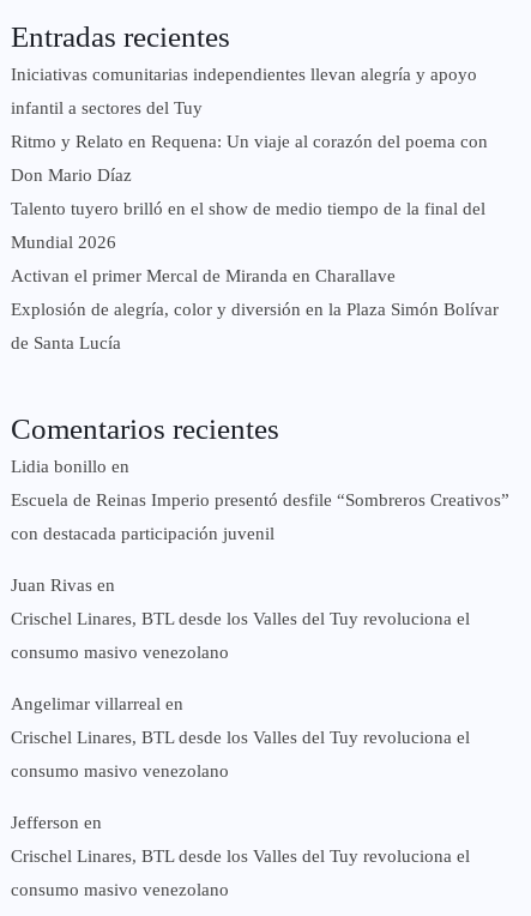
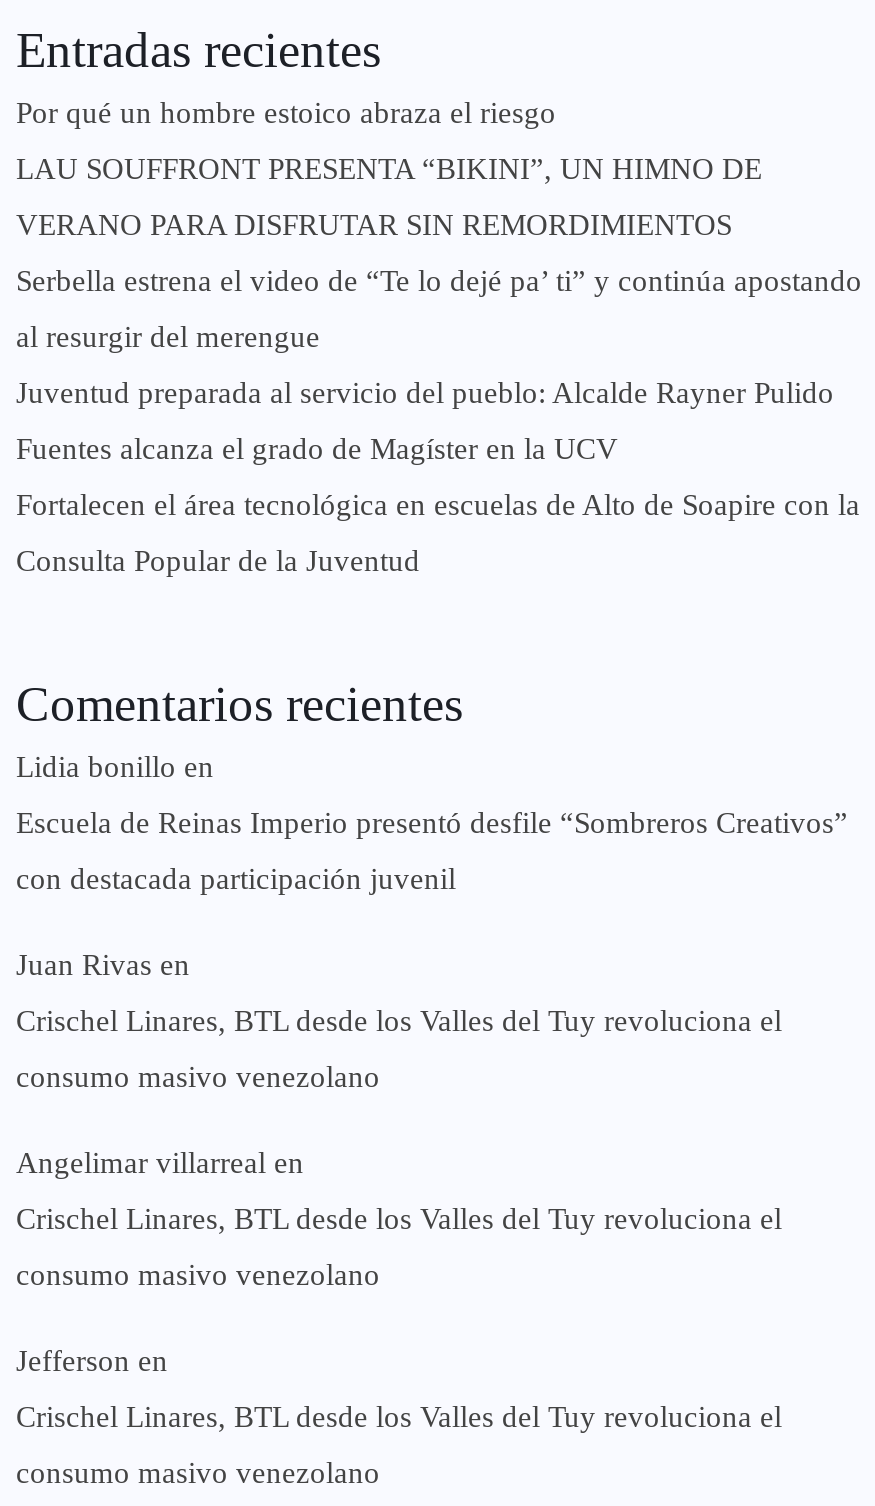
[11,65,477,84] Iniciativas comunitarias independientes llevan alegría y apoyo -> [16,97,556,129] Por qué un hombre estoico abraza el riesgo
[11,99,203,118] infantil a sectores del Tuy -> [16,153,762,185] LAU SOUFFRONT PRESENTA “BIKINI”, UN HIMNO DE
[11,132,488,151] Ritmo y Relato en Requena: Un viaje al corazón del poema con -> [16,209,732,241] VERANO PARA DISFRUTAR SIN REMORDIMIENTOS
[11,166,132,185] Don Mario Díaz -> [16,265,862,297] Serbella estrena el video de “Te lo dejé pa’ ti” y continúa apostando
[11,199,485,218] Talento tuyero brilló en el show de medio tiempo de la final del -> [16,321,320,353] al resurgir del merengue
[11,233,116,252] Mundial 2026 -> [16,377,834,409] Juventud preparada al servicio del pueblo: Alcalde Rayner Pulido
[11,266,396,286] Activan el primer Mercal de Miranda en Charallave -> [16,433,618,465] Fuentes alcanza el grado de Magíster en la UCV
[11,300,499,319] Explosión de alegría, color y diversión en la Plaza Simón Bolívar -> [16,489,860,521] Fortalecen el área tecnológica en escuelas de Alto de Soapire con la
[11,334,121,353] de Santa Lucía -> [16,545,420,577] Consulta Popular de la Juventud

